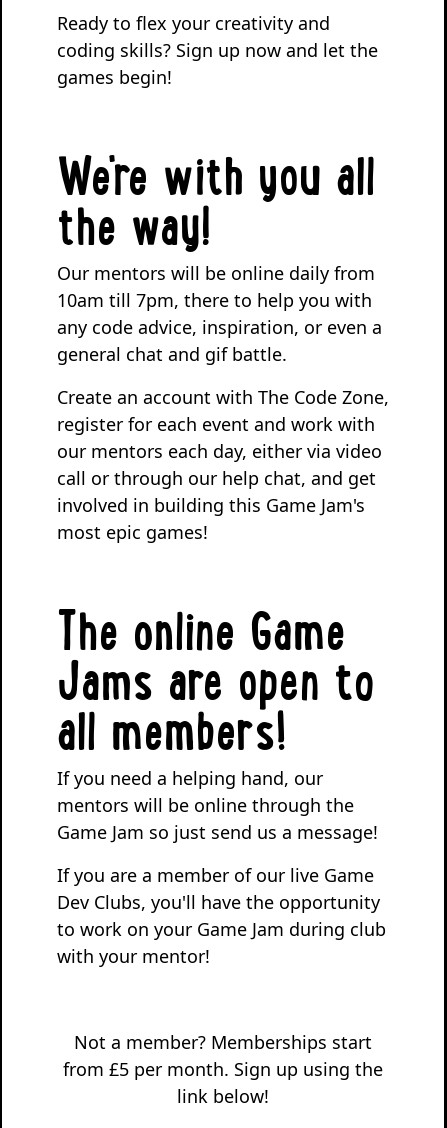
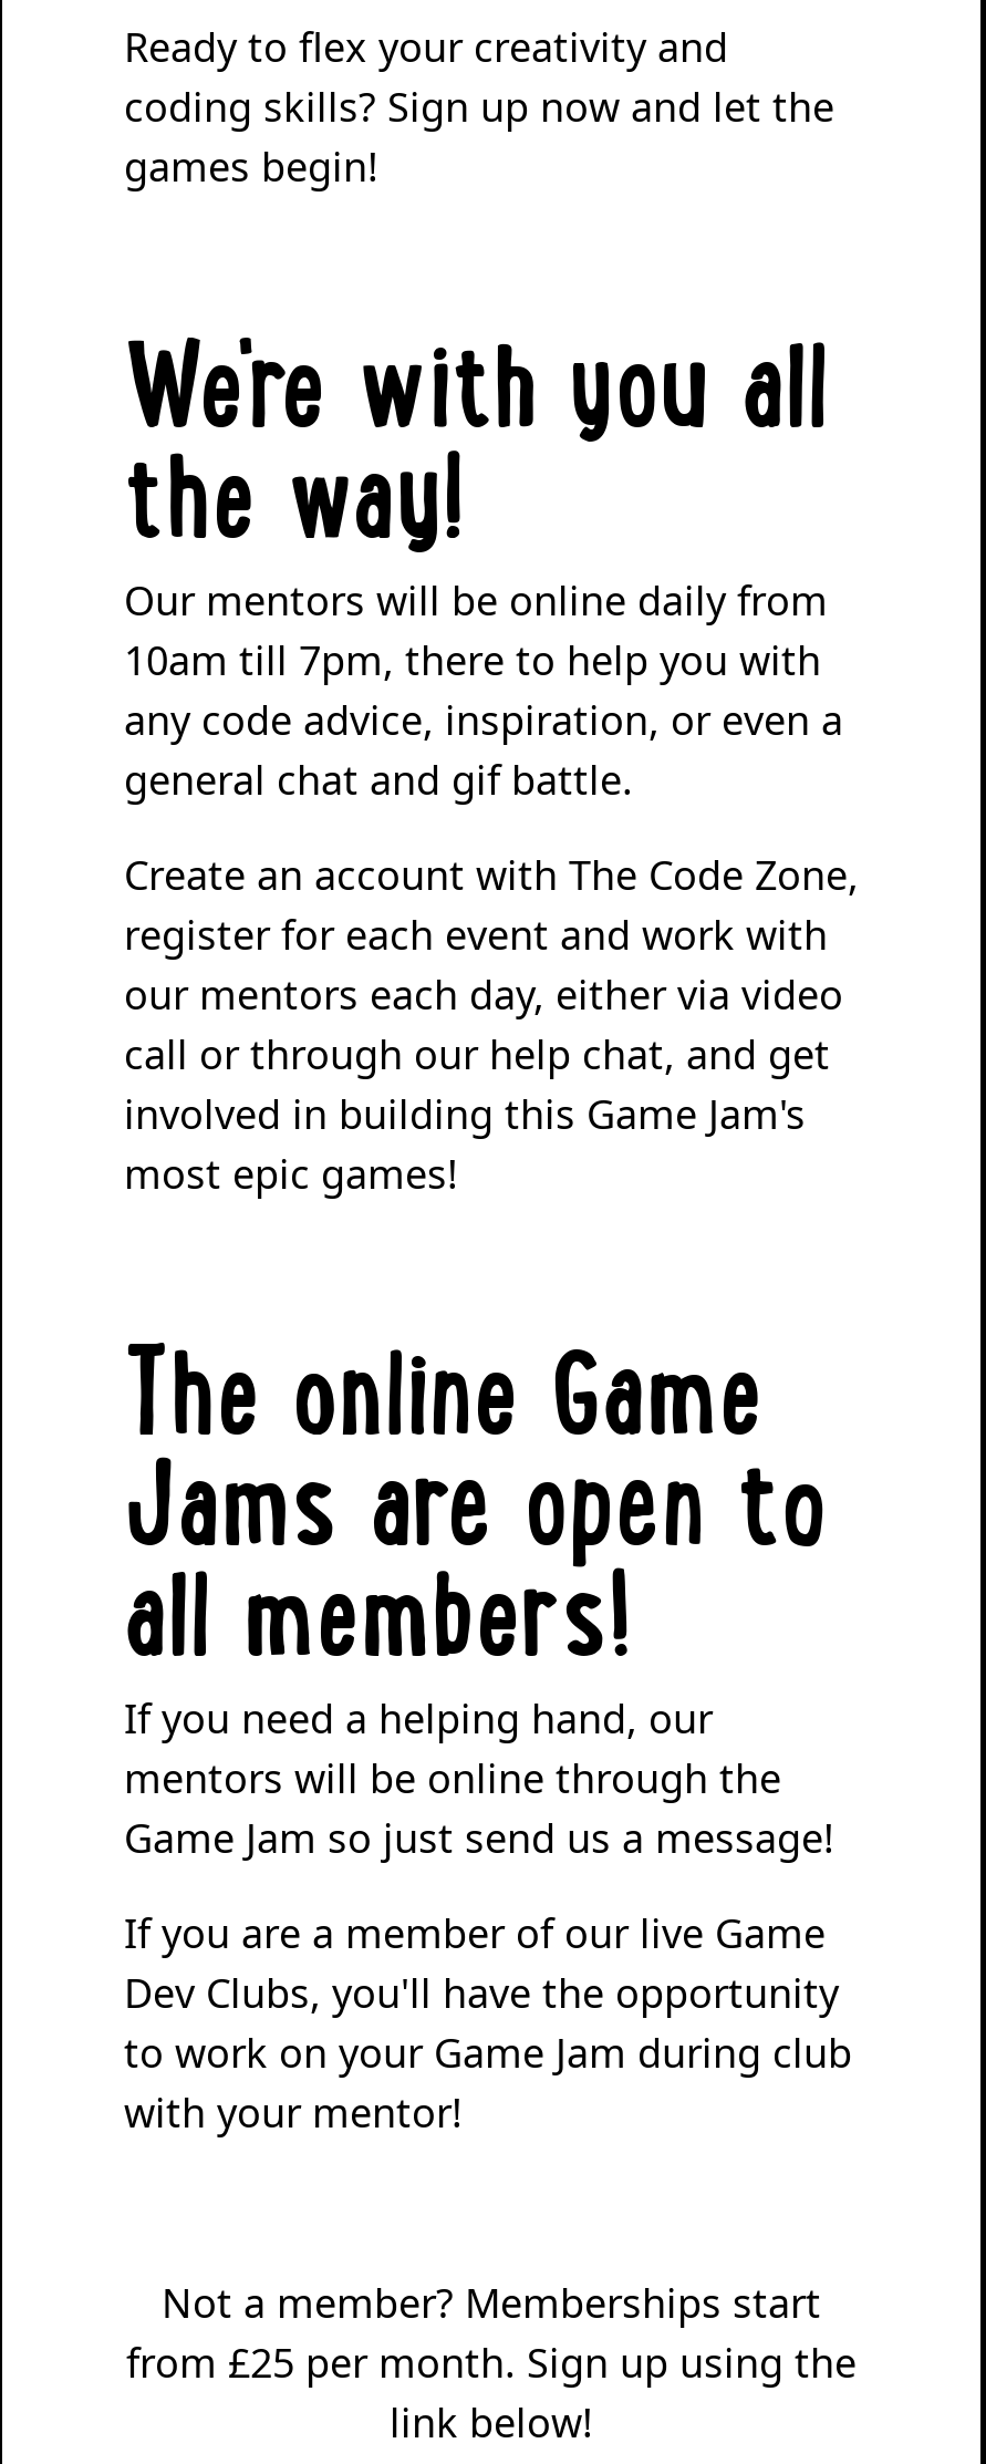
[63,1057,383,1081] from £5 per month. Sign up using the -> [126,2336,857,2389] from £25 per month. Sign up using the

